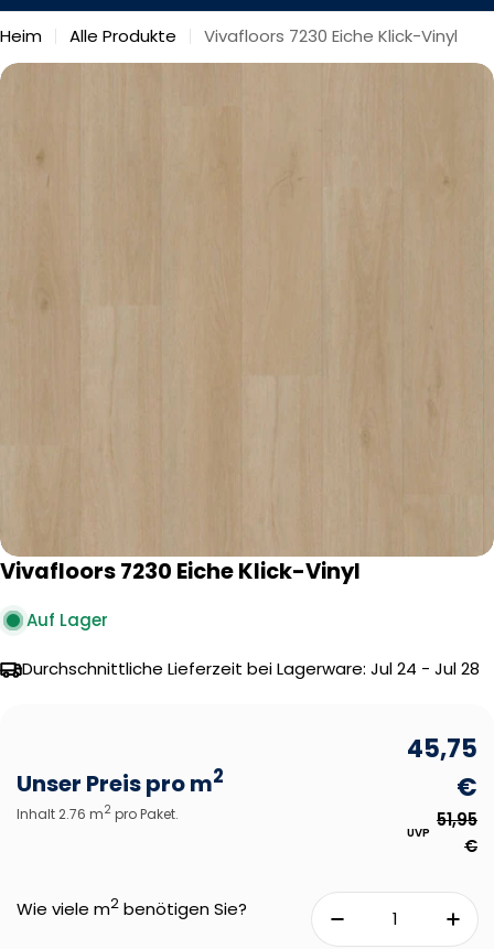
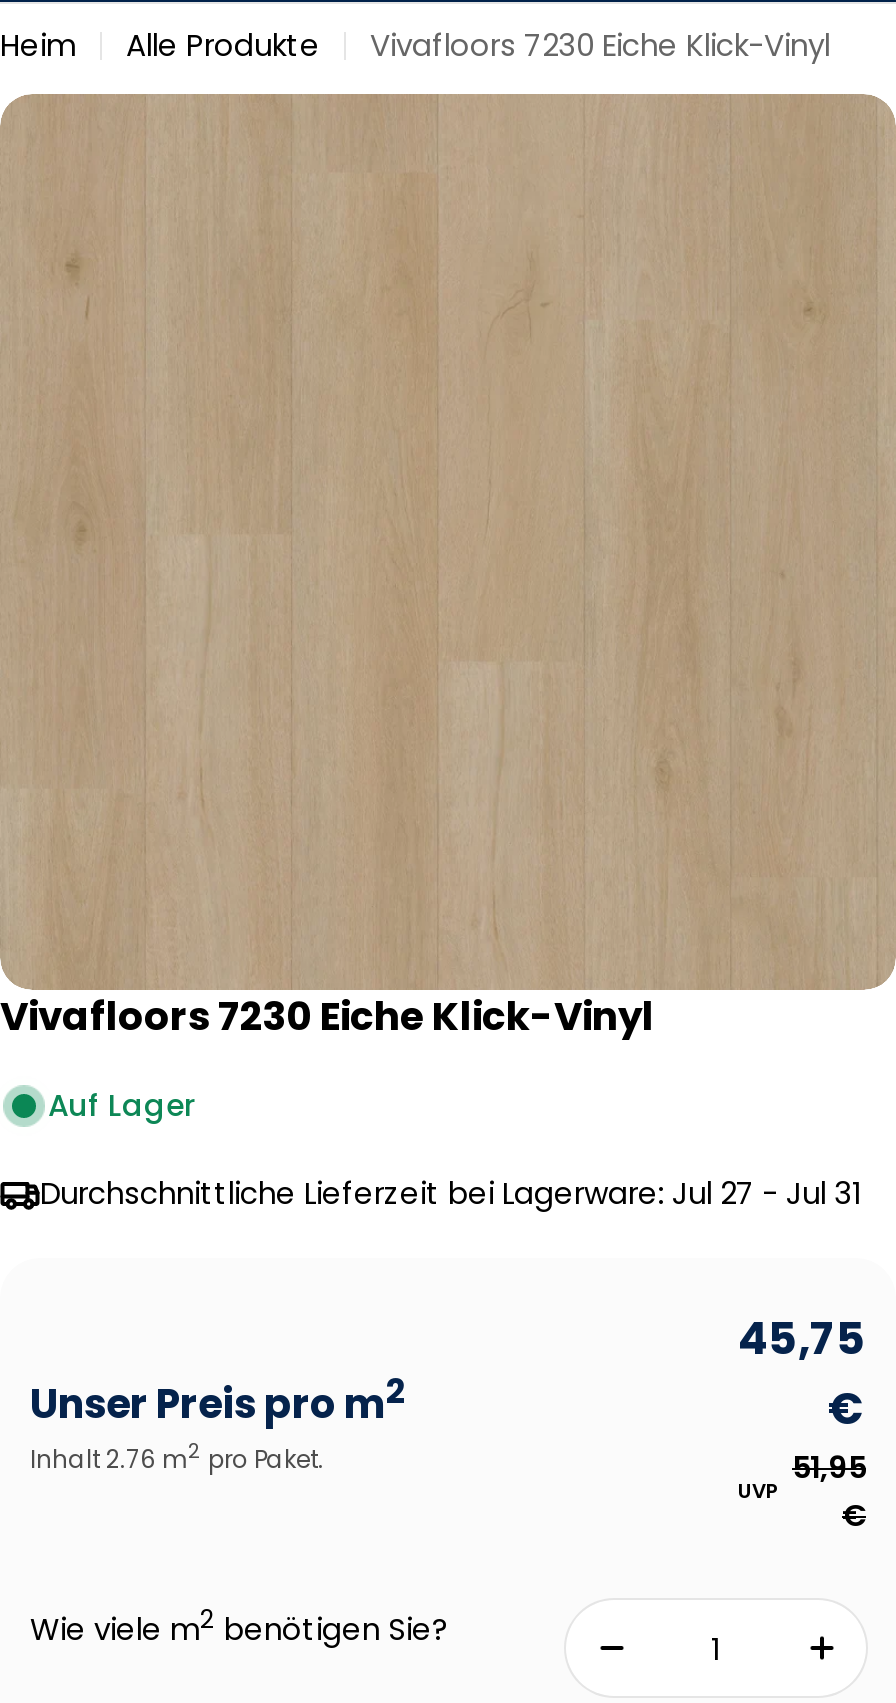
[22,656,480,680] Durchschnittliche Lieferzeit bei Lagerware: Jul 24 - Jul 28 -> [40,1172,862,1214] Durchschnittliche Lieferzeit bei Lagerware: Jul 27 - Jul 31

